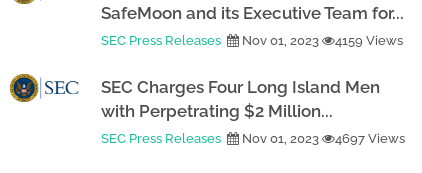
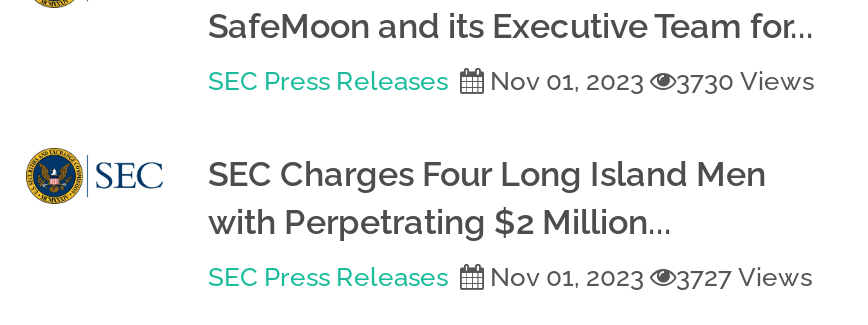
[101,33,403,48] SEC Press Releases Nov 01, 2023 4159 Views -> [208,66,814,96] SEC Press Releases Nov 01, 2023 3730 Views
[101,131,405,146] SEC Press Releases Nov 01, 2023 4697 Views -> [208,262,812,292] SEC Press Releases Nov 01, 2023 3727 Views

